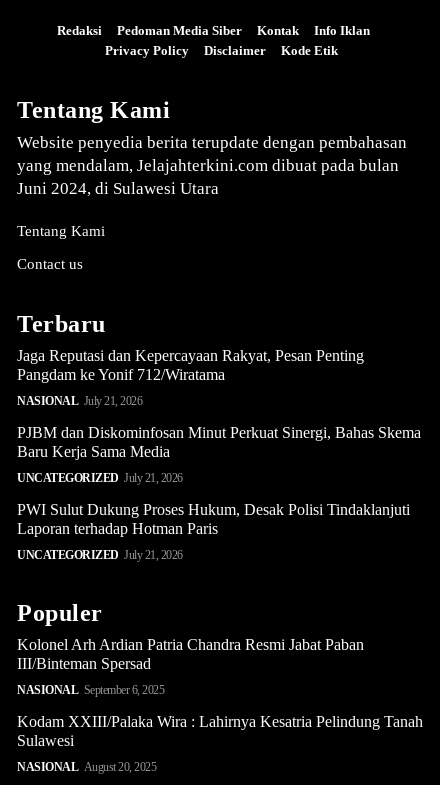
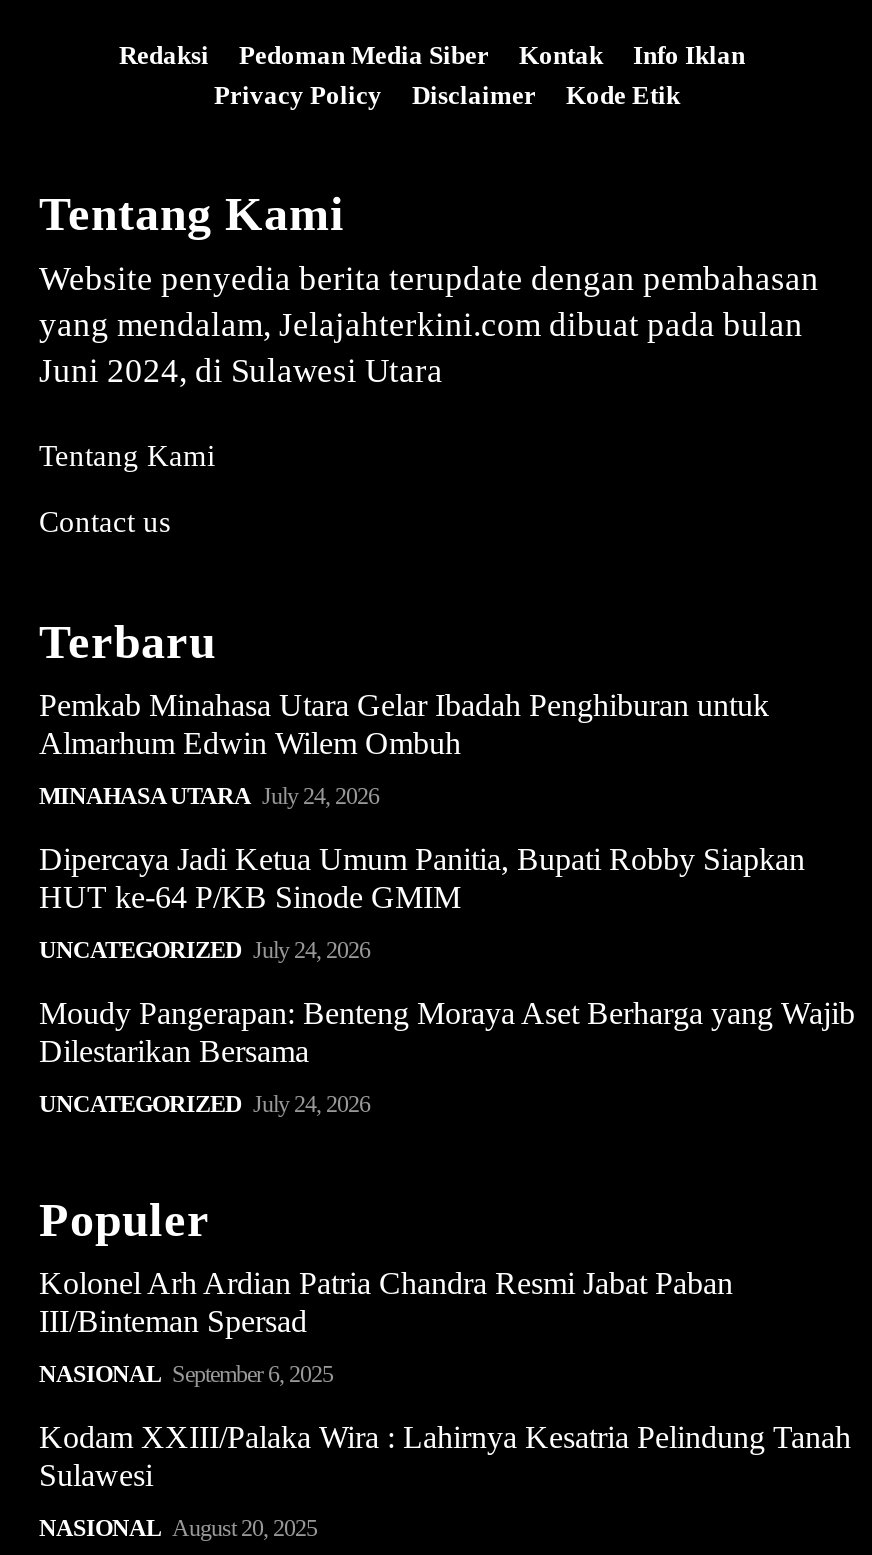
[17,347,364,383] Jaga Reputasi dan Kepercayaan Rakyat, Pesan Penting | Pangdam ke Yonif 712/Wiratama -> [39,688,769,760] Pemkab Minahasa Utara Gelar Ibadah Penghiburan untuk | Almarhum Edwin Wilem Ombuh
[17,394,142,408] NASIONAL July 21, 2026 -> [39,782,379,810] MINAHASA UTARA July 24, 2026
[17,424,421,460] PJBM dan Diskominfosan Minut Perkuat Sinergi, Bahas Skema | Baru Kerja Sama Media -> [39,842,805,914] Dipercaya Jadi Ketua Umum Panitia, Bupati Robby Siapkan | HUT ke-64 P/KB Sinode GMIM
[17,471,182,485] UNCATEGORIZED July 21, 2026 -> [39,936,370,964] UNCATEGORIZED July 24, 2026
[17,501,410,537] PWI Sulut Dukung Proses Hukum, Desak Polisi Tindaklanjuti | Laporan terhadap Hotman Paris -> [39,996,855,1068] Moudy Pangerapan: Benteng Moraya Aset Berharga yang Wajib | Dilestarikan Bersama
[17,548,182,562] UNCATEGORIZED July 21, 2026 -> [39,1090,370,1118] UNCATEGORIZED July 24, 2026

